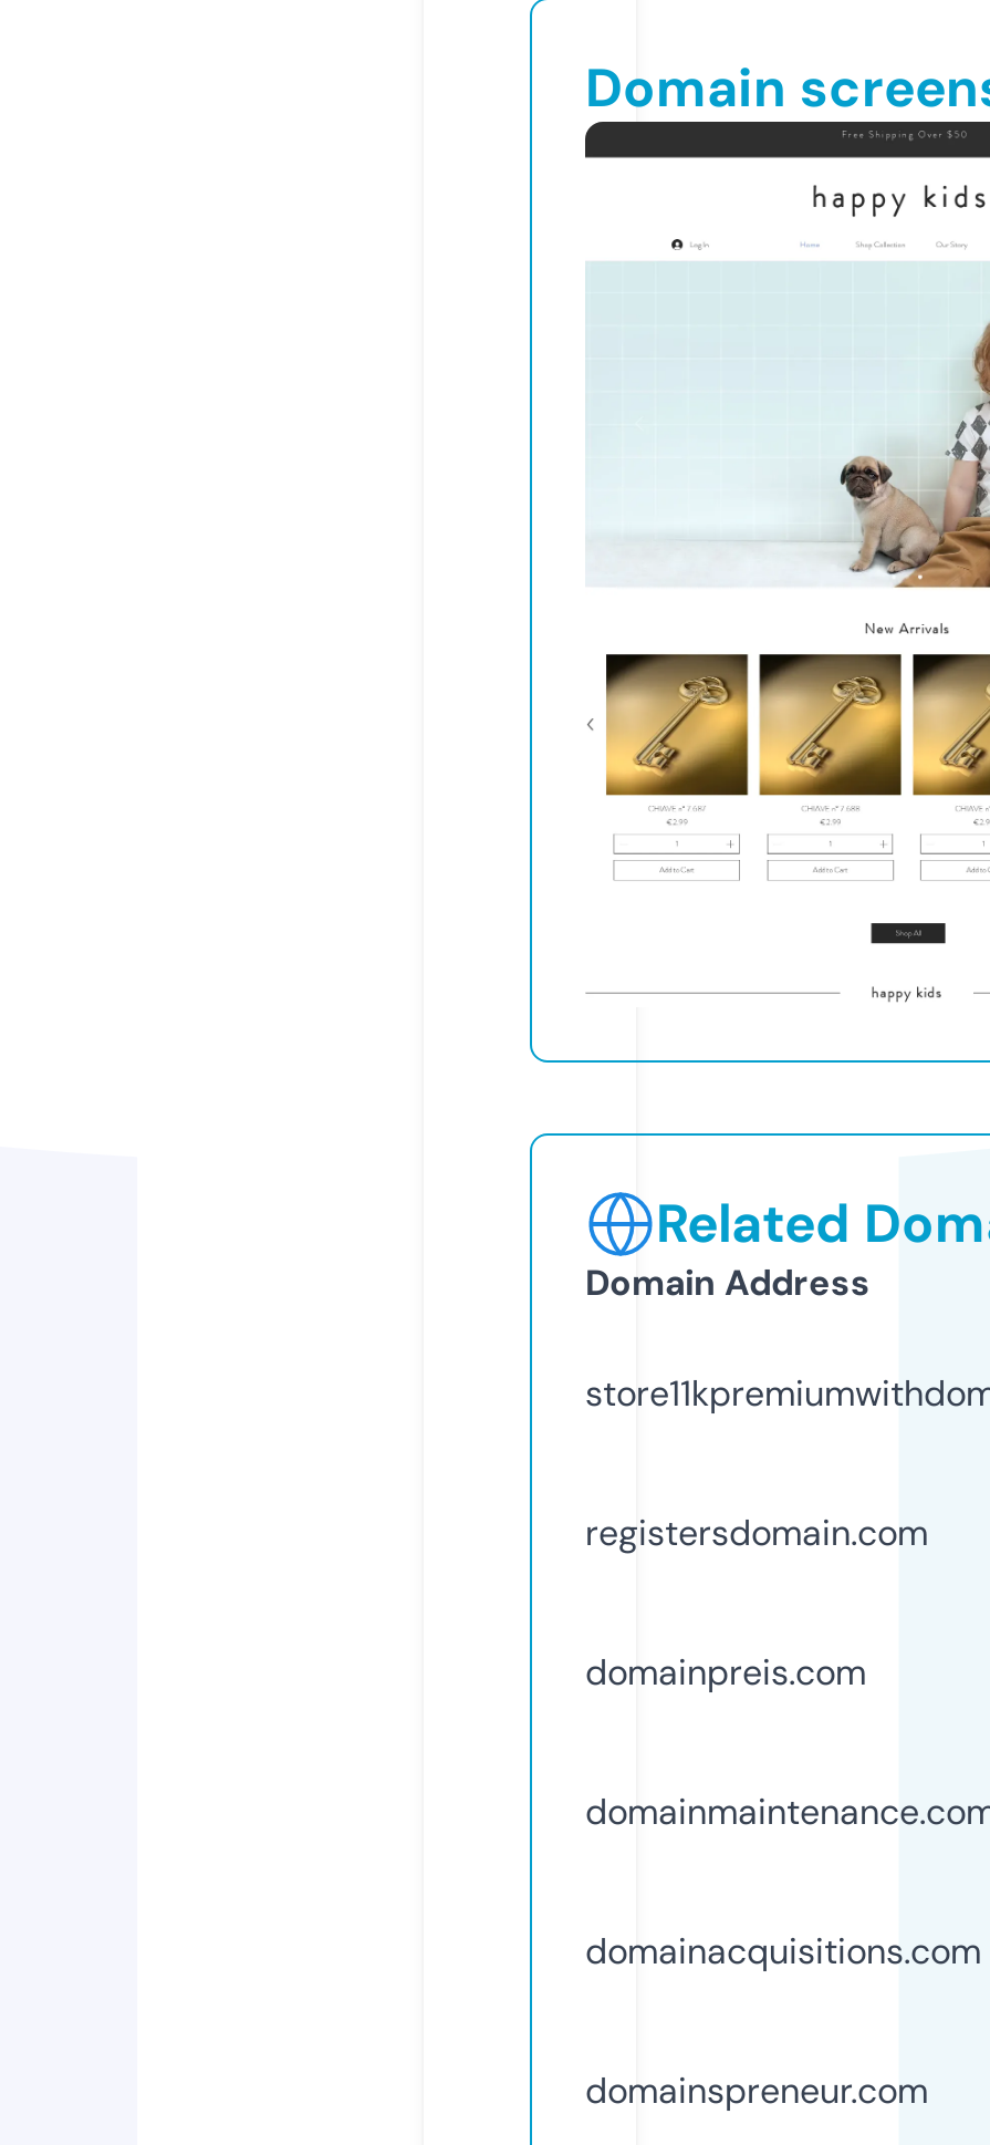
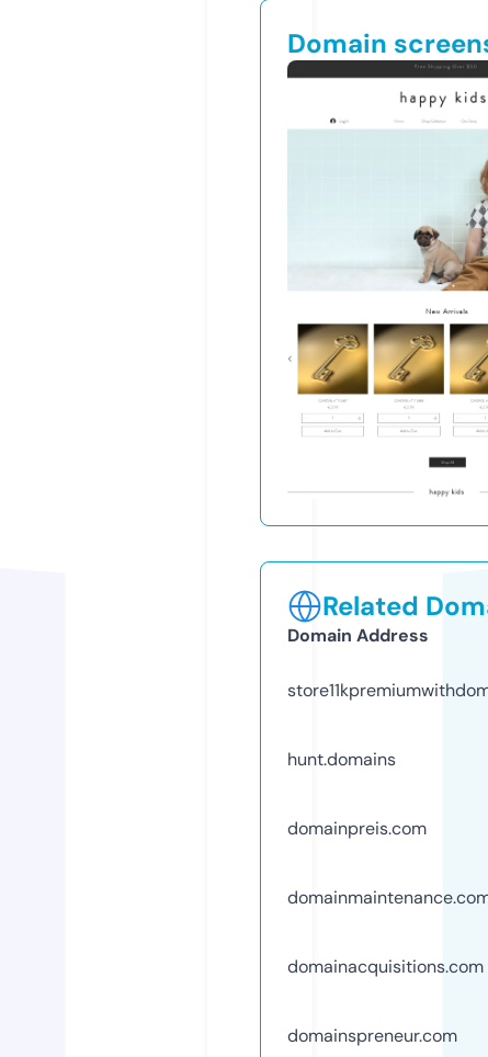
[585,1509,928,1556] registersdomain.com -> [287,748,396,771] hunt.domains

